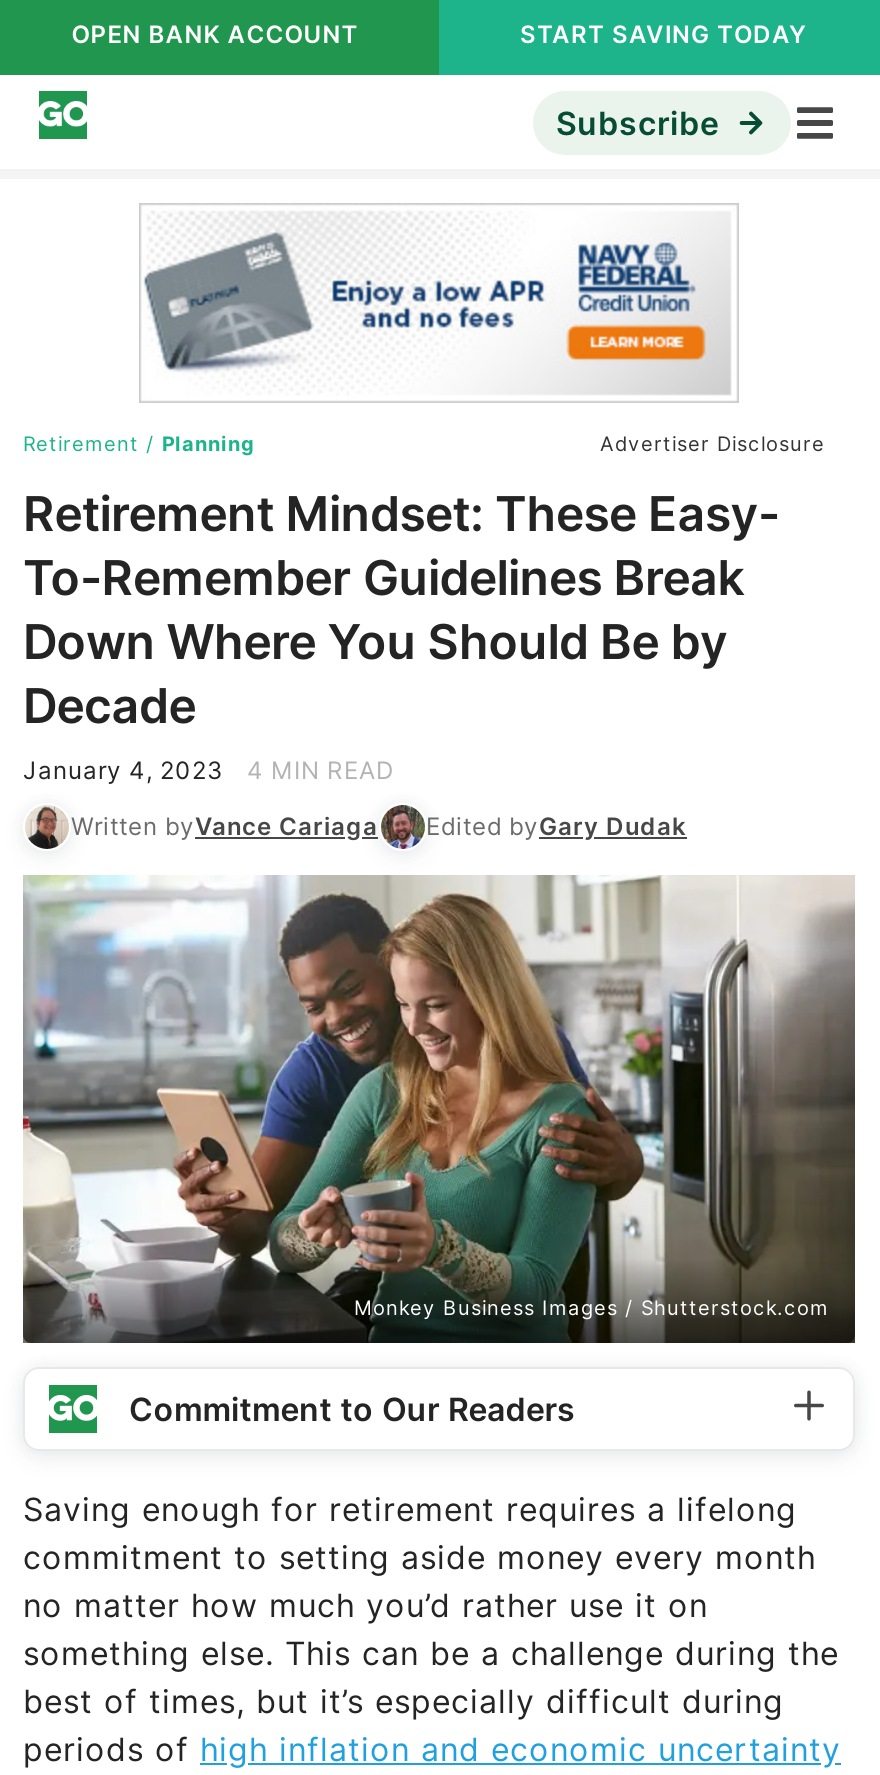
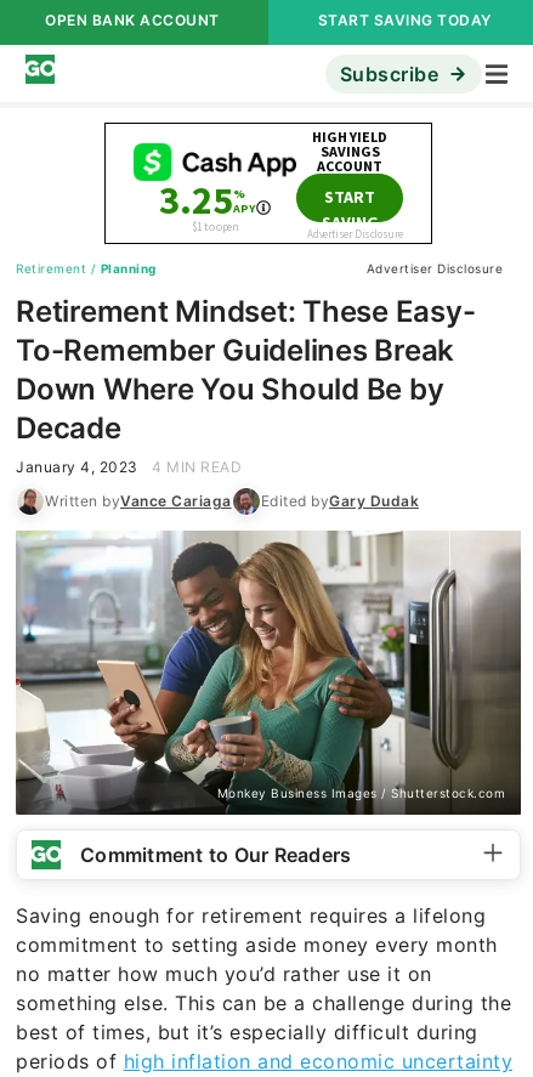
[141,203,731,403] [image] -> [90,121,444,245] [image]

